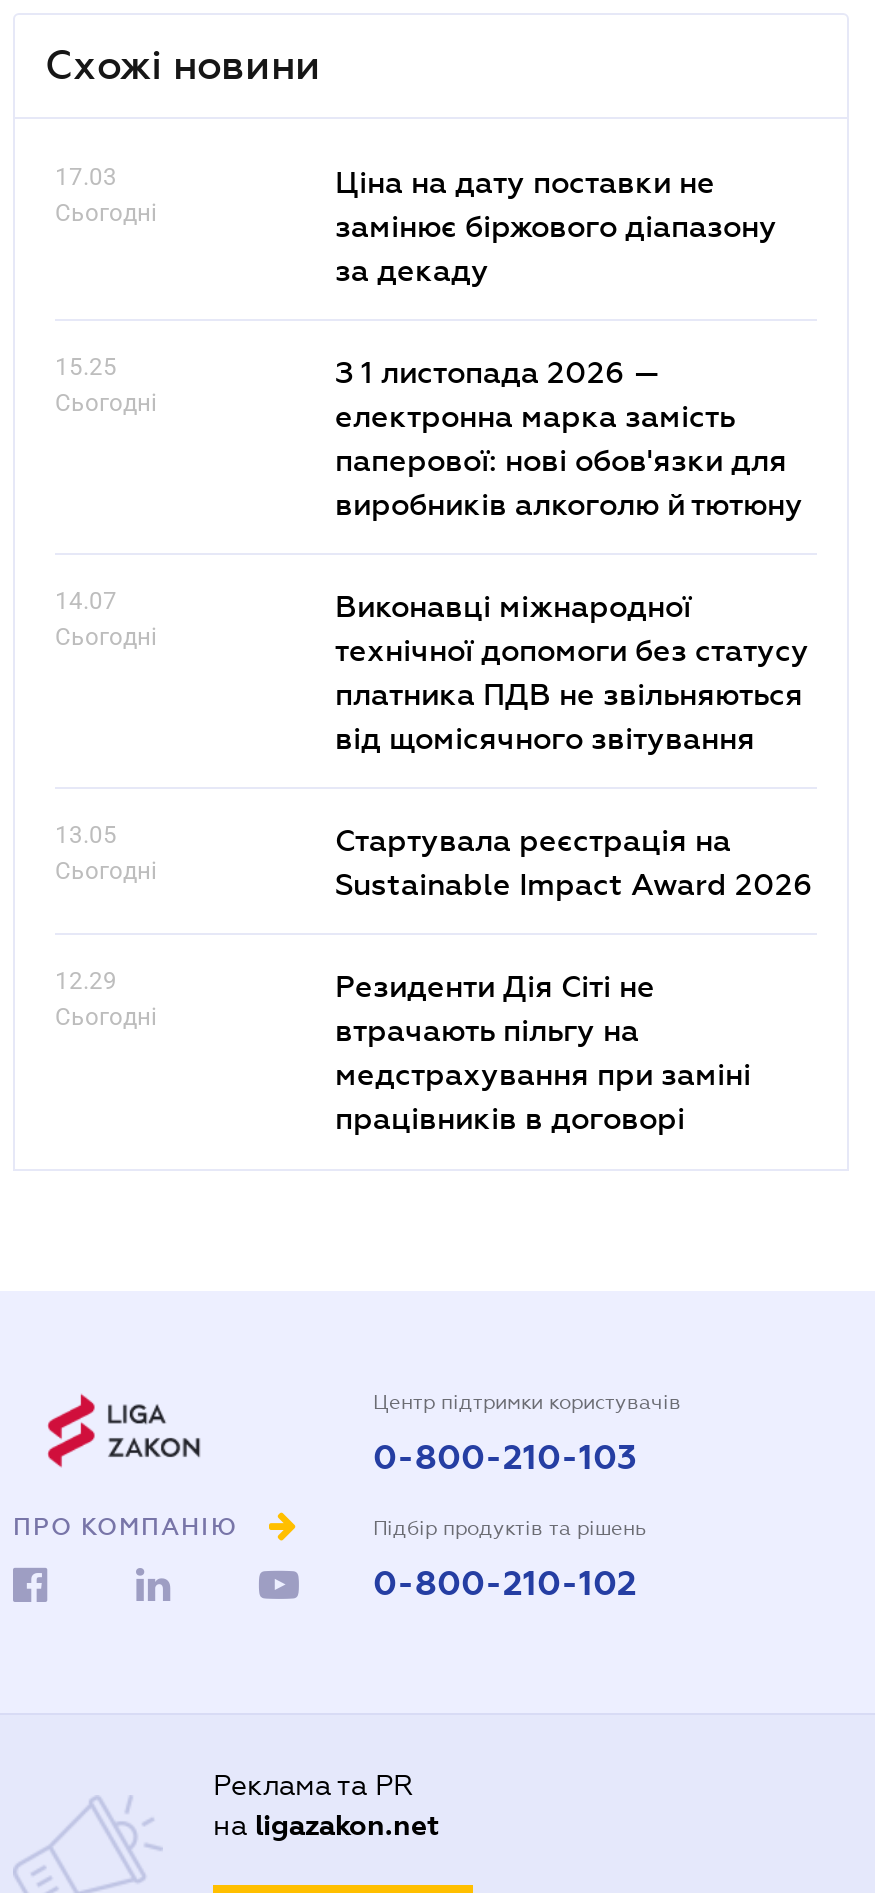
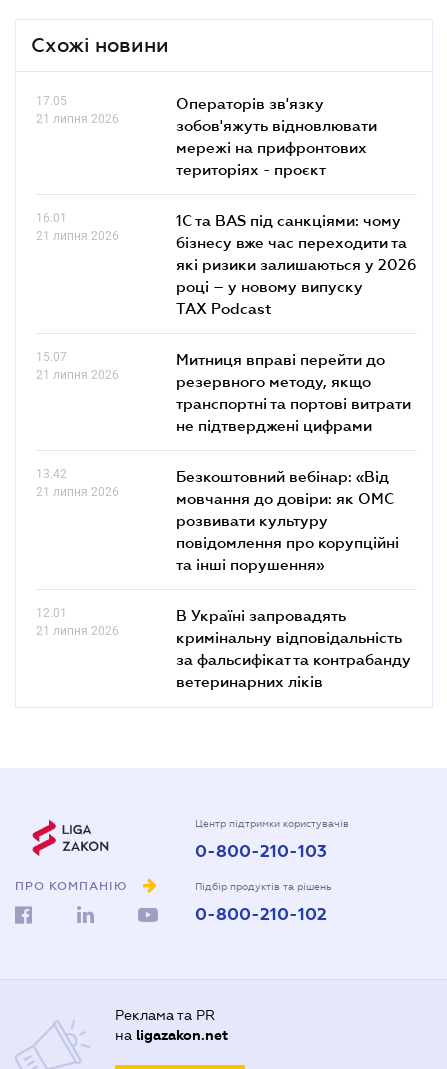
[55,162,157,226] 17.03 | Сьогодні -> [36,94,119,126] 17.05 | 21 липня 2026
[335,162,777,286] Ціна на дату поставки не | замінює біржового діапазону | за декаду -> [176,94,377,178] Операторів зв'язку | зобов'яжуть відновлювати | мережі на прифронтових | територіях - проєкт
[55,352,157,416] 15.25 | Сьогодні -> [36,211,119,243] 16.01 | 21 липня 2026
[335,352,803,520] З 1 листопада 2026 — | електронна марка замість | паперової: нові обов'язки для | виробників алкоголю й тютюну -> [176,211,417,317] 1С та BAS під санкціями: чому | бізнесу вже час переходити та | які ризики залишаються у 2026 | році – у новому випуску | TAX Podcast
[55,586,157,650] 14.07 | Сьогодні -> [36,350,119,382] 15.07 | 21 липня 2026
[335,586,809,754] Виконавці міжнародної | технічної допомоги без статусу | платника ПДВ не звільняються | від щомісячного звітування -> [176,350,411,434] Митниця вправі перейти до | резервного методу, якщо | транспортні та портові витрати | не підтверджені цифрами
[55,820,157,884] 13.05 | Сьогодні -> [36,467,119,499] 13.42 | 21 липня 2026
[335,820,813,900] Стартувала реєстрація на | Sustainable Impact Award 2026 -> [176,467,399,573] Безкоштовний вебінар: «Від | мовчання до довіри: як ОМС | розвивати культуру | повідомлення про корупційні | та інші порушення»
[55,966,157,1030] 12.29 | Сьогодні -> [36,606,119,638] 12.01 | 21 липня 2026
[335,966,751,1134] Резиденти Дія Сіті не | втрачають пільгу на | медстрахування при заміні | працівників в договорі -> [176,606,411,690] В Україні запровадять | кримінальну відповідальність | за фальсифікат та контрабанду | ветеринарних ліків

